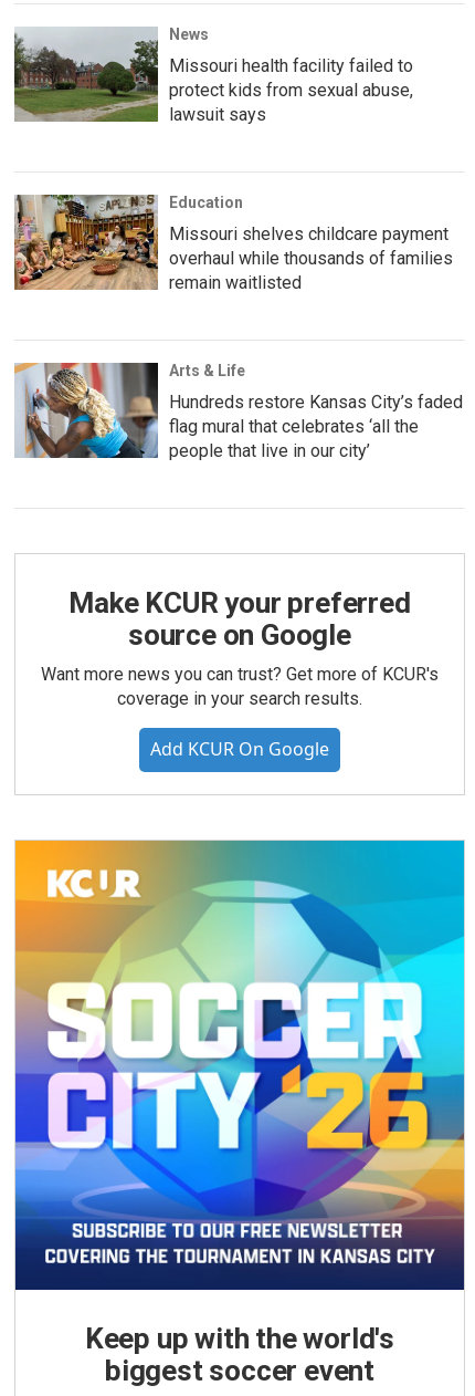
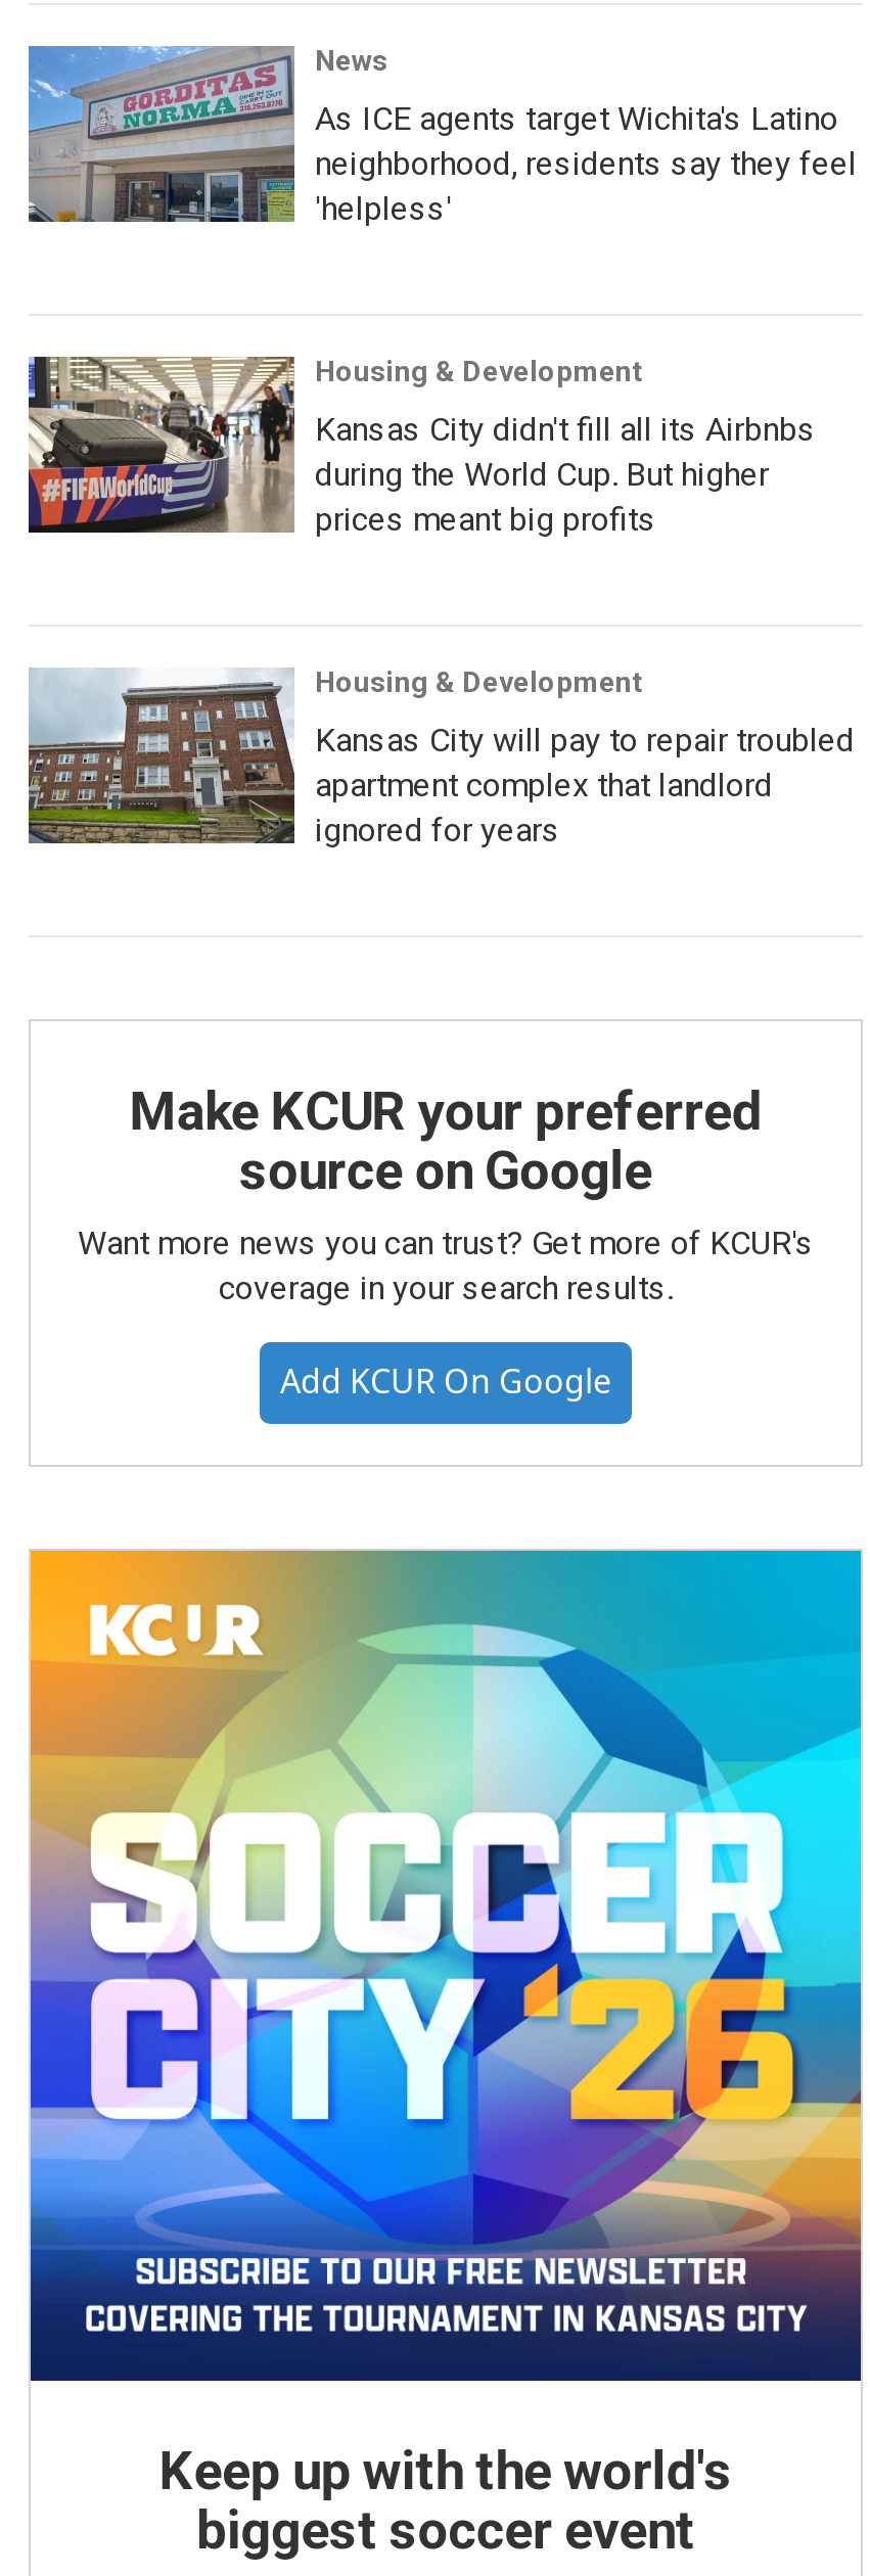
[13,28,413,125] [image] | Missouri health facility failed to | protect kids from sexual abuse, | lawsuit says -> [27,46,857,228] [image] | As ICE agents target Wichita's Latino | neighborhood, residents say they feel | 'helpless'
[13,194,243,291] [image] | Education -> [27,355,642,535] [image] | Housing & Development
[169,224,453,293] Missouri shelves childcare payment | overhaul while thousands of families | remain waitlisted -> [315,410,816,539] Kansas City didn't fill all its Airbnbs | during the World Cup. But higher | prices meant big profits
[13,362,245,459] [image] | Arts & Life -> [27,666,642,845] [image] | Housing & Development
[169,392,463,461] Hundreds restore Kansas City’s faded | flag mural that celebrates ‘all the | people that live in our city’ -> [315,721,855,850] Kansas City will pay to repair troubled | apartment complex that landlord | ignored for years

